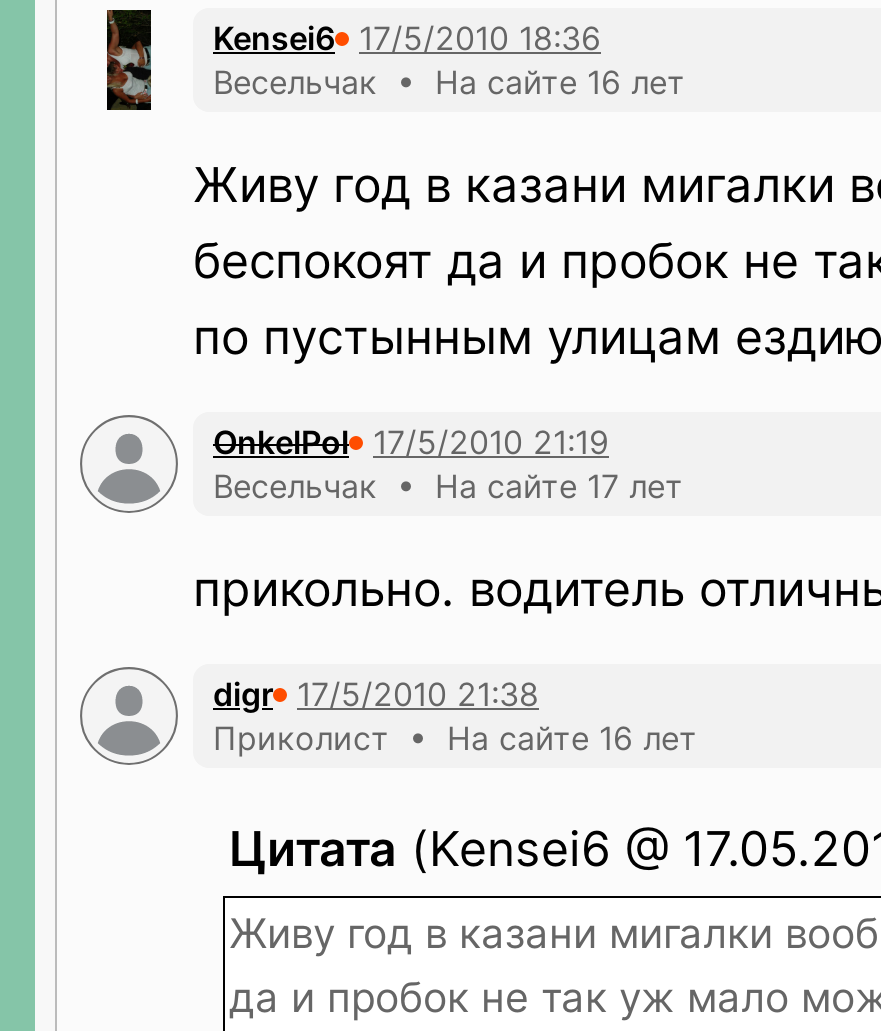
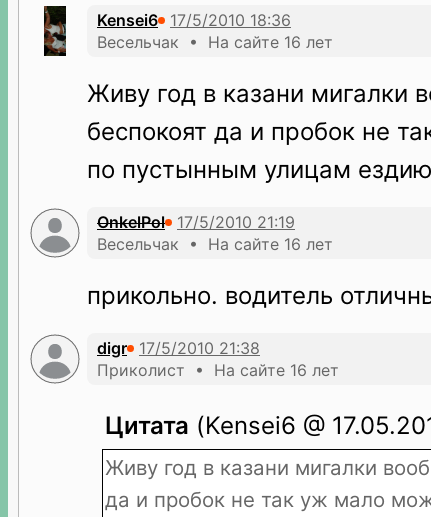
[213,466,683,506] Весельчак • На сайте 17 лет -> [97,234,333,254] Весельчак • На сайте 16 лет

